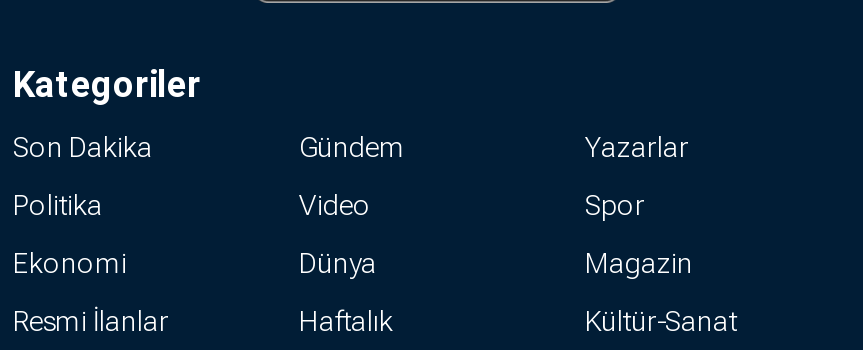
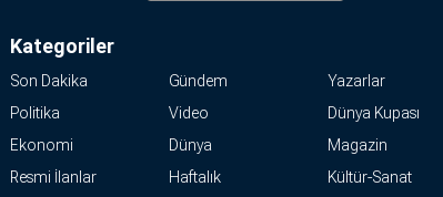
[585,188,645,220] Spor -> [328,104,420,122] Dünya Kupası

